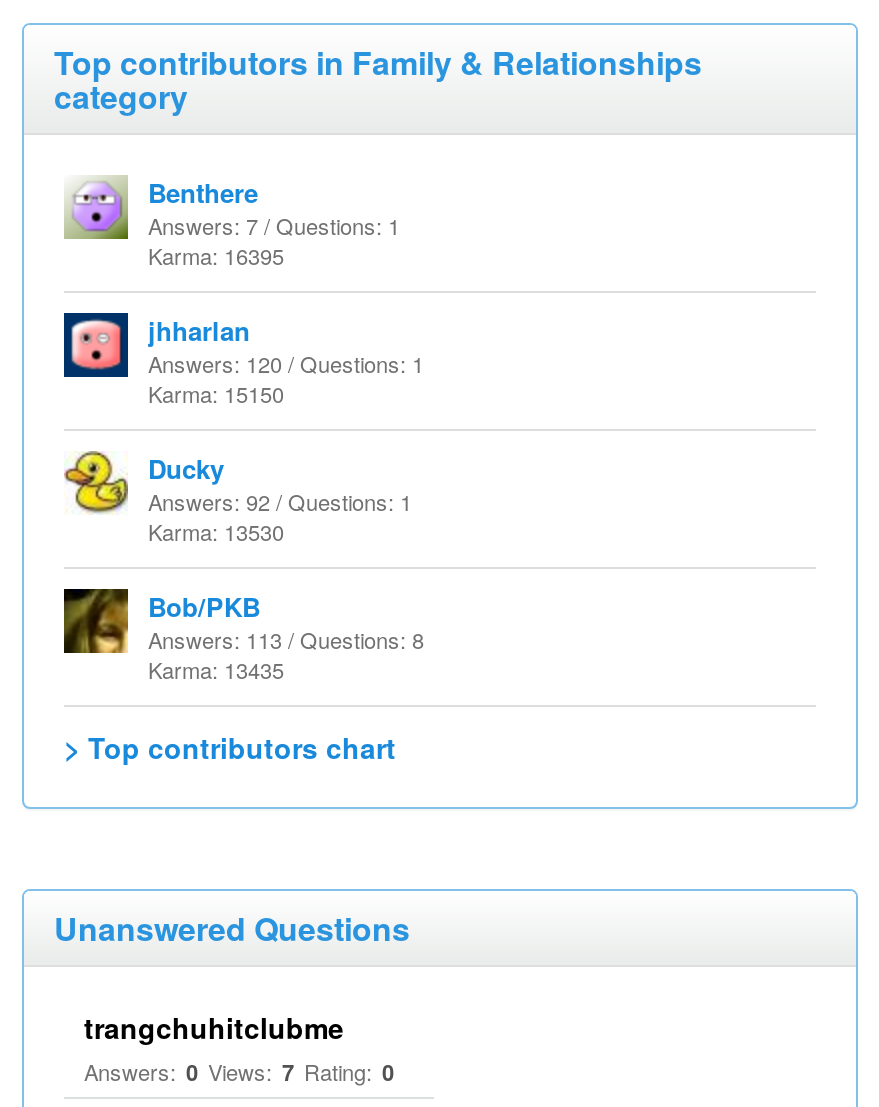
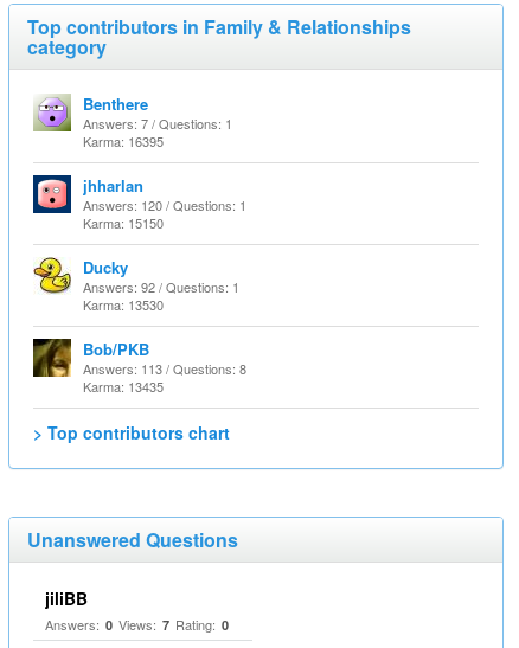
[84,1007,344,1047] trangchuhitclubme -> [45,586,88,610] jiliBB

